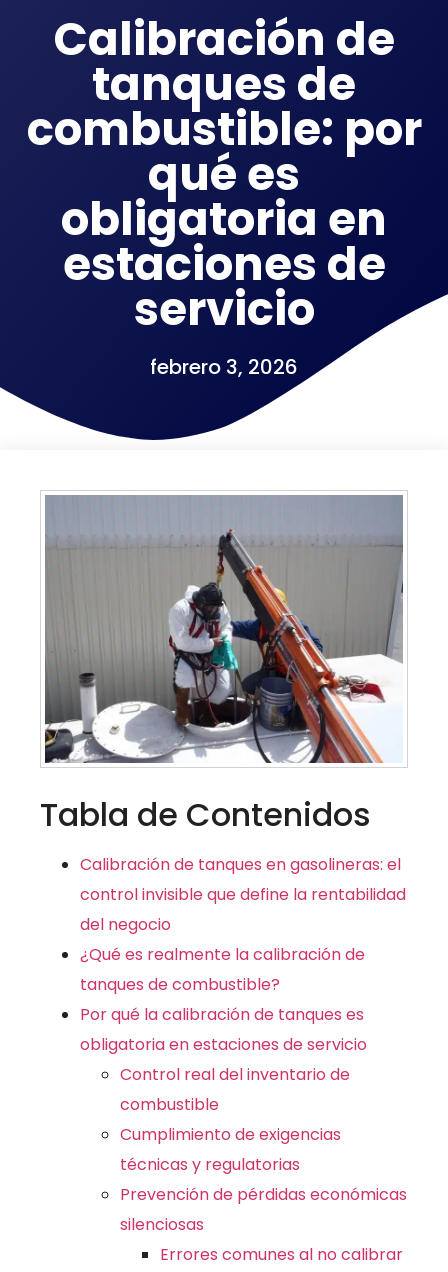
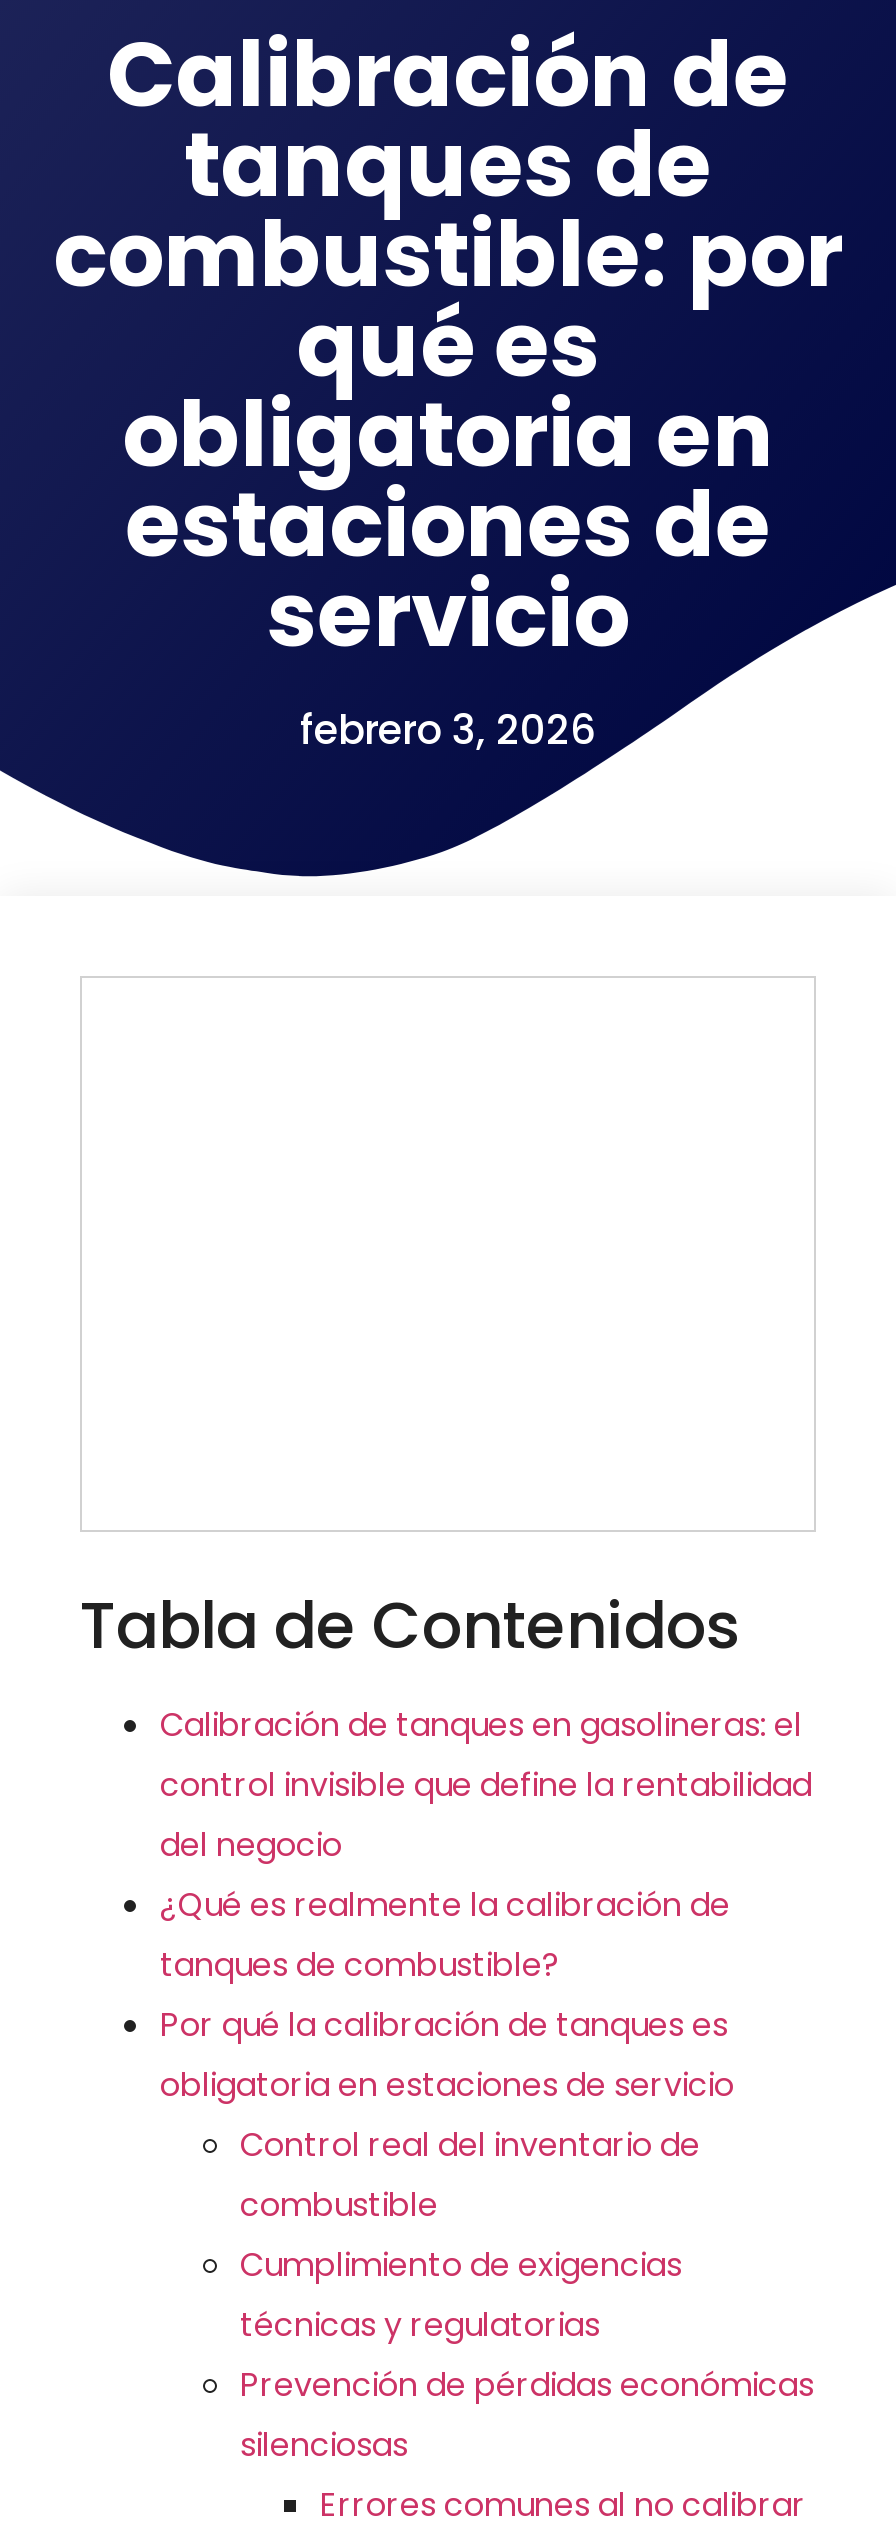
[44,494,404,764] [image] -> none

